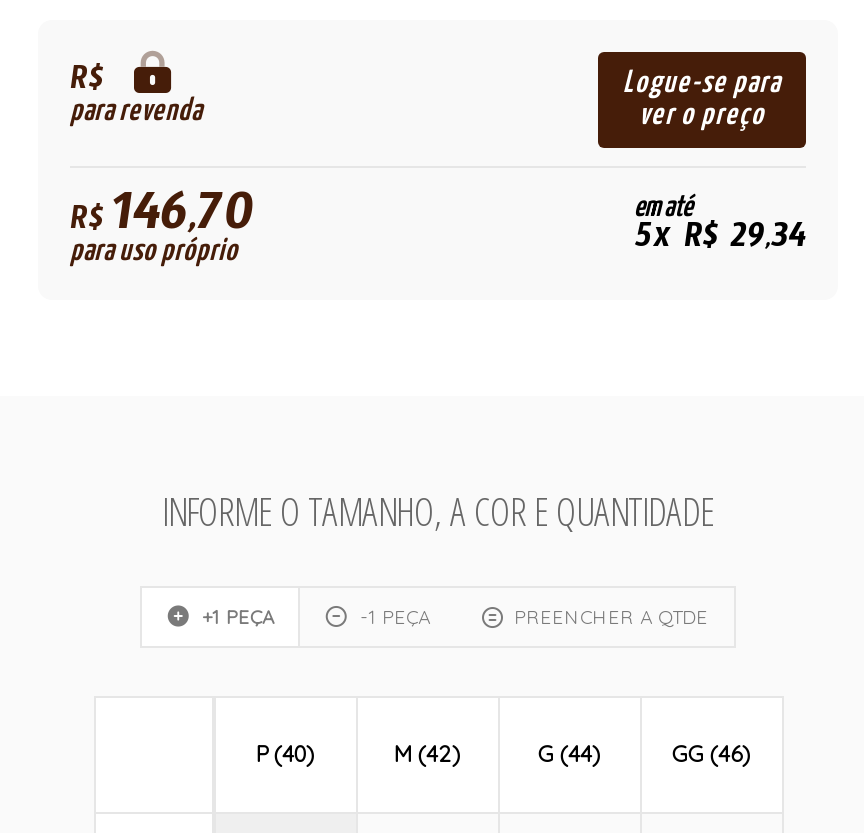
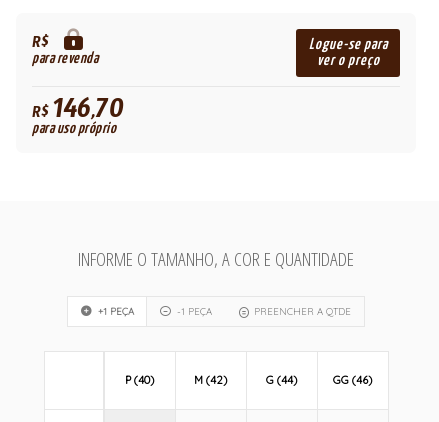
[634,194,806,274] em até | 5x R$ 29,34 -> none

